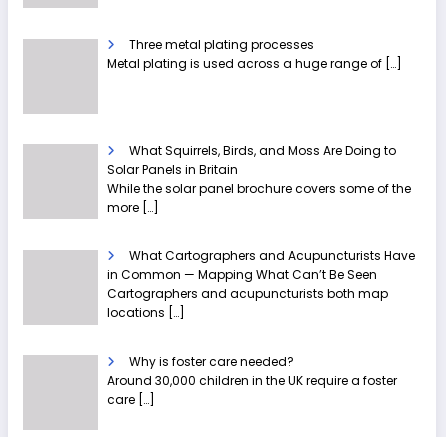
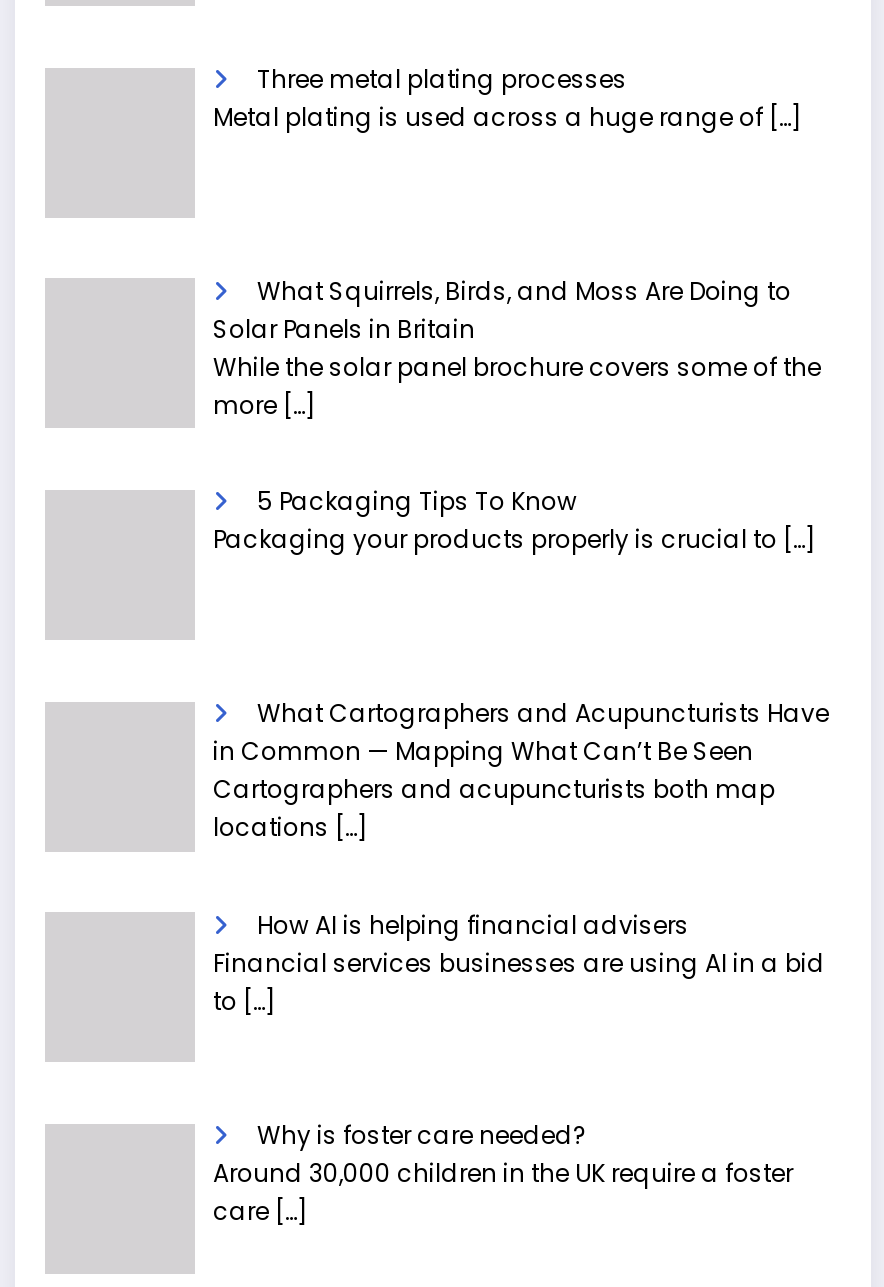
none -> [213,484,817,556] 5 Packaging Tips To Know | Packaging your products properly is crucial to […]
none -> [213,907,825,1017] How AI is helping financial advisers | Financial services businesses are using AI in a bid | to […]

